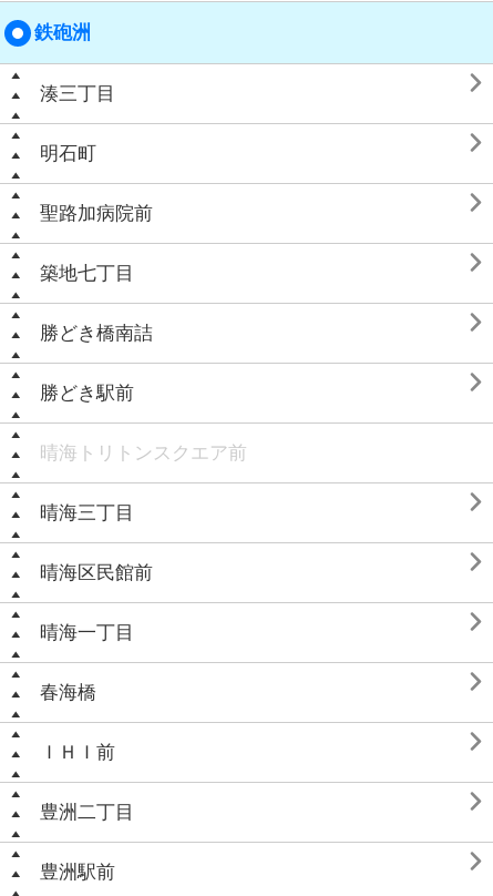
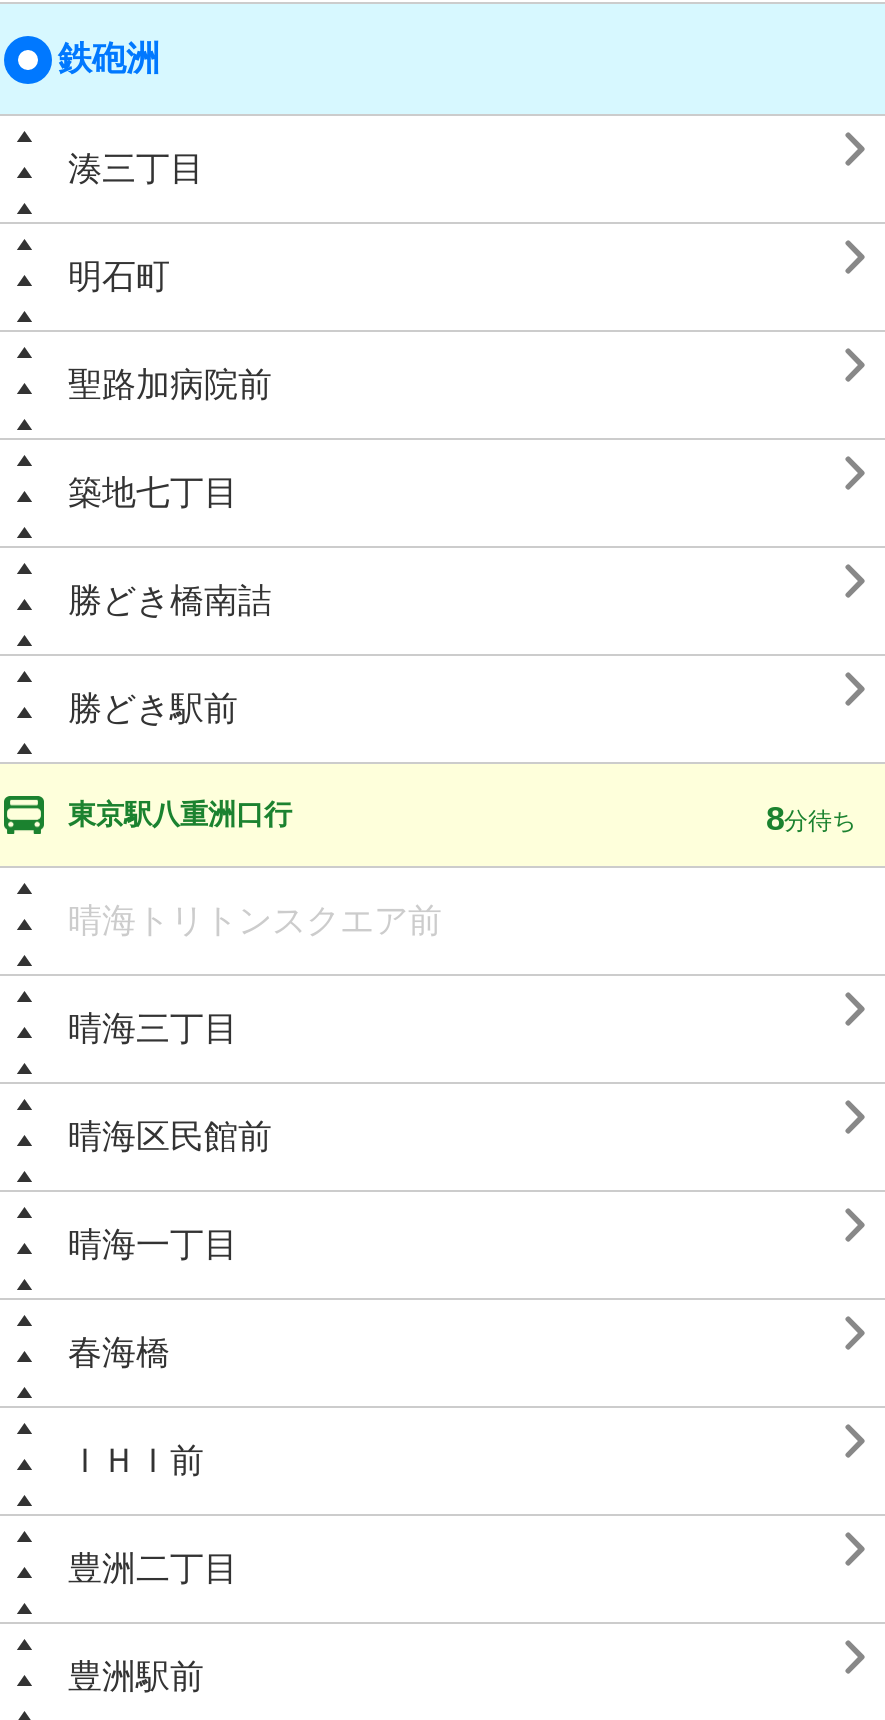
none -> [68,798,856,838] 東京駅八重洲口行 | 8分待ち

